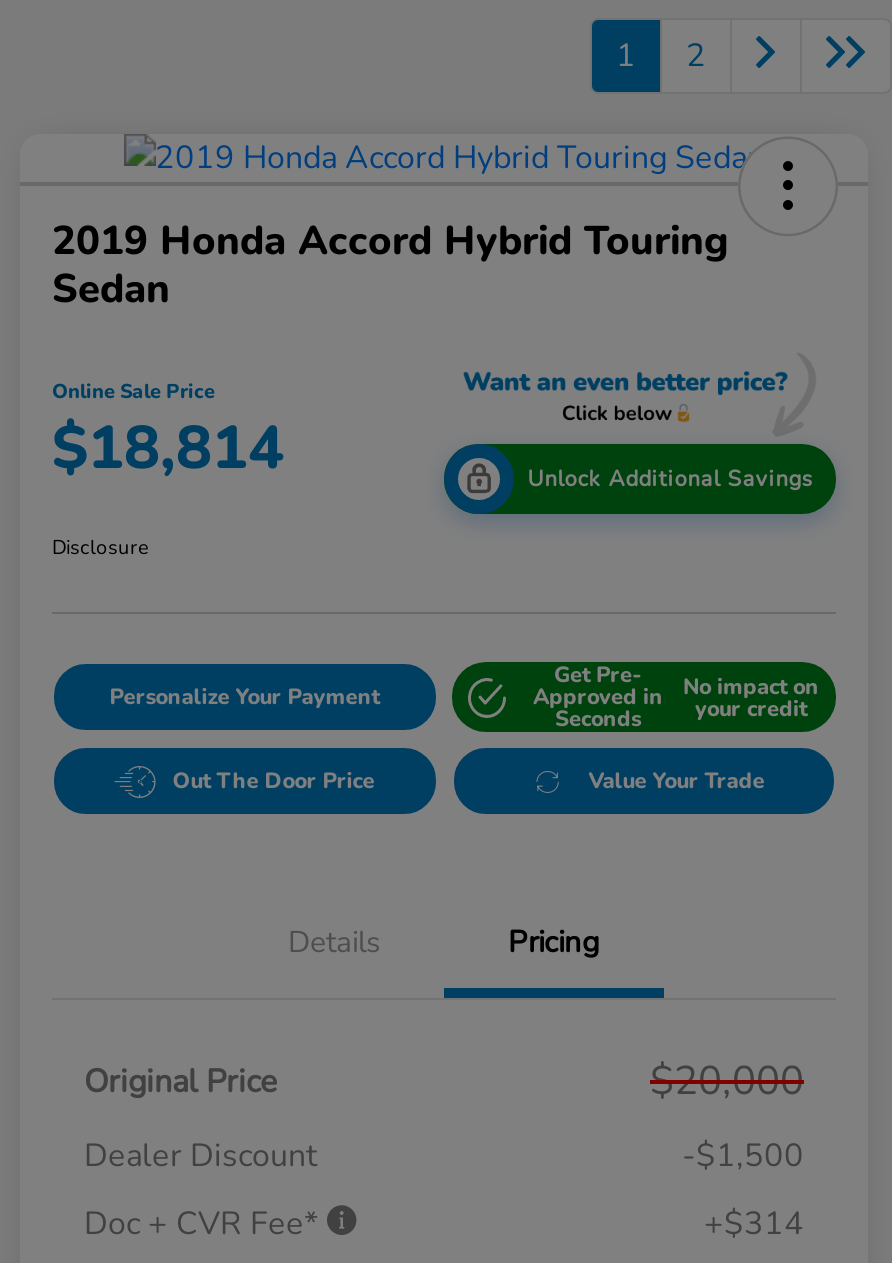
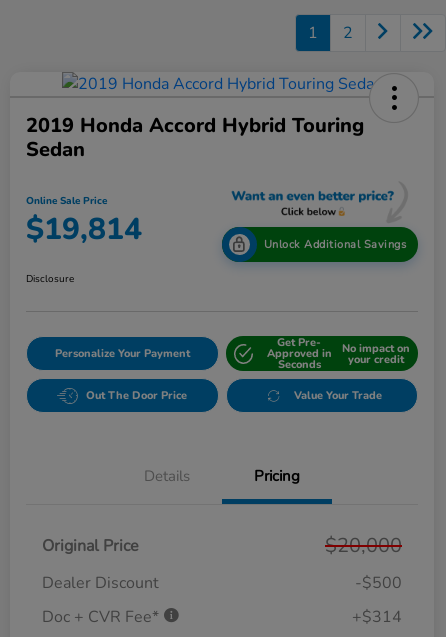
[52,408,284,490] $18,814 -> [26,209,142,250] $19,814
[682,1135,804,1179] -$1,500 -> [355,572,402,594] -$500

